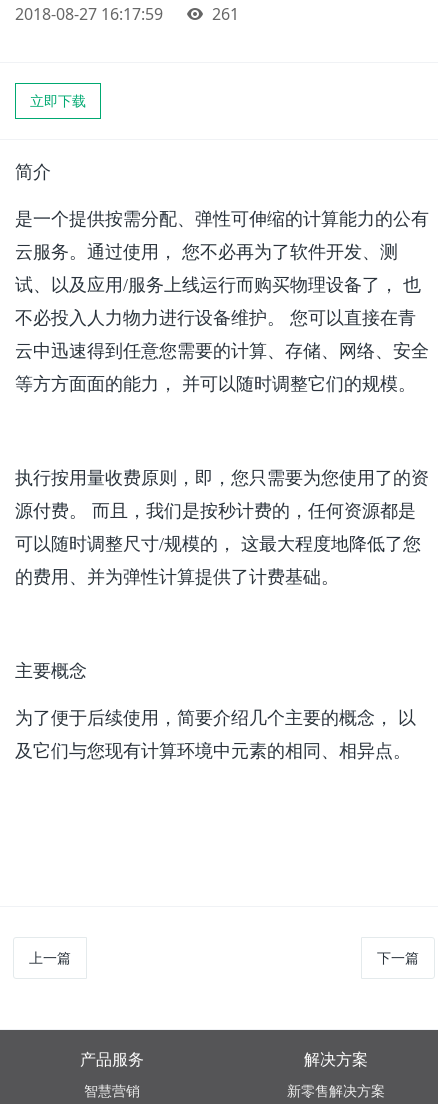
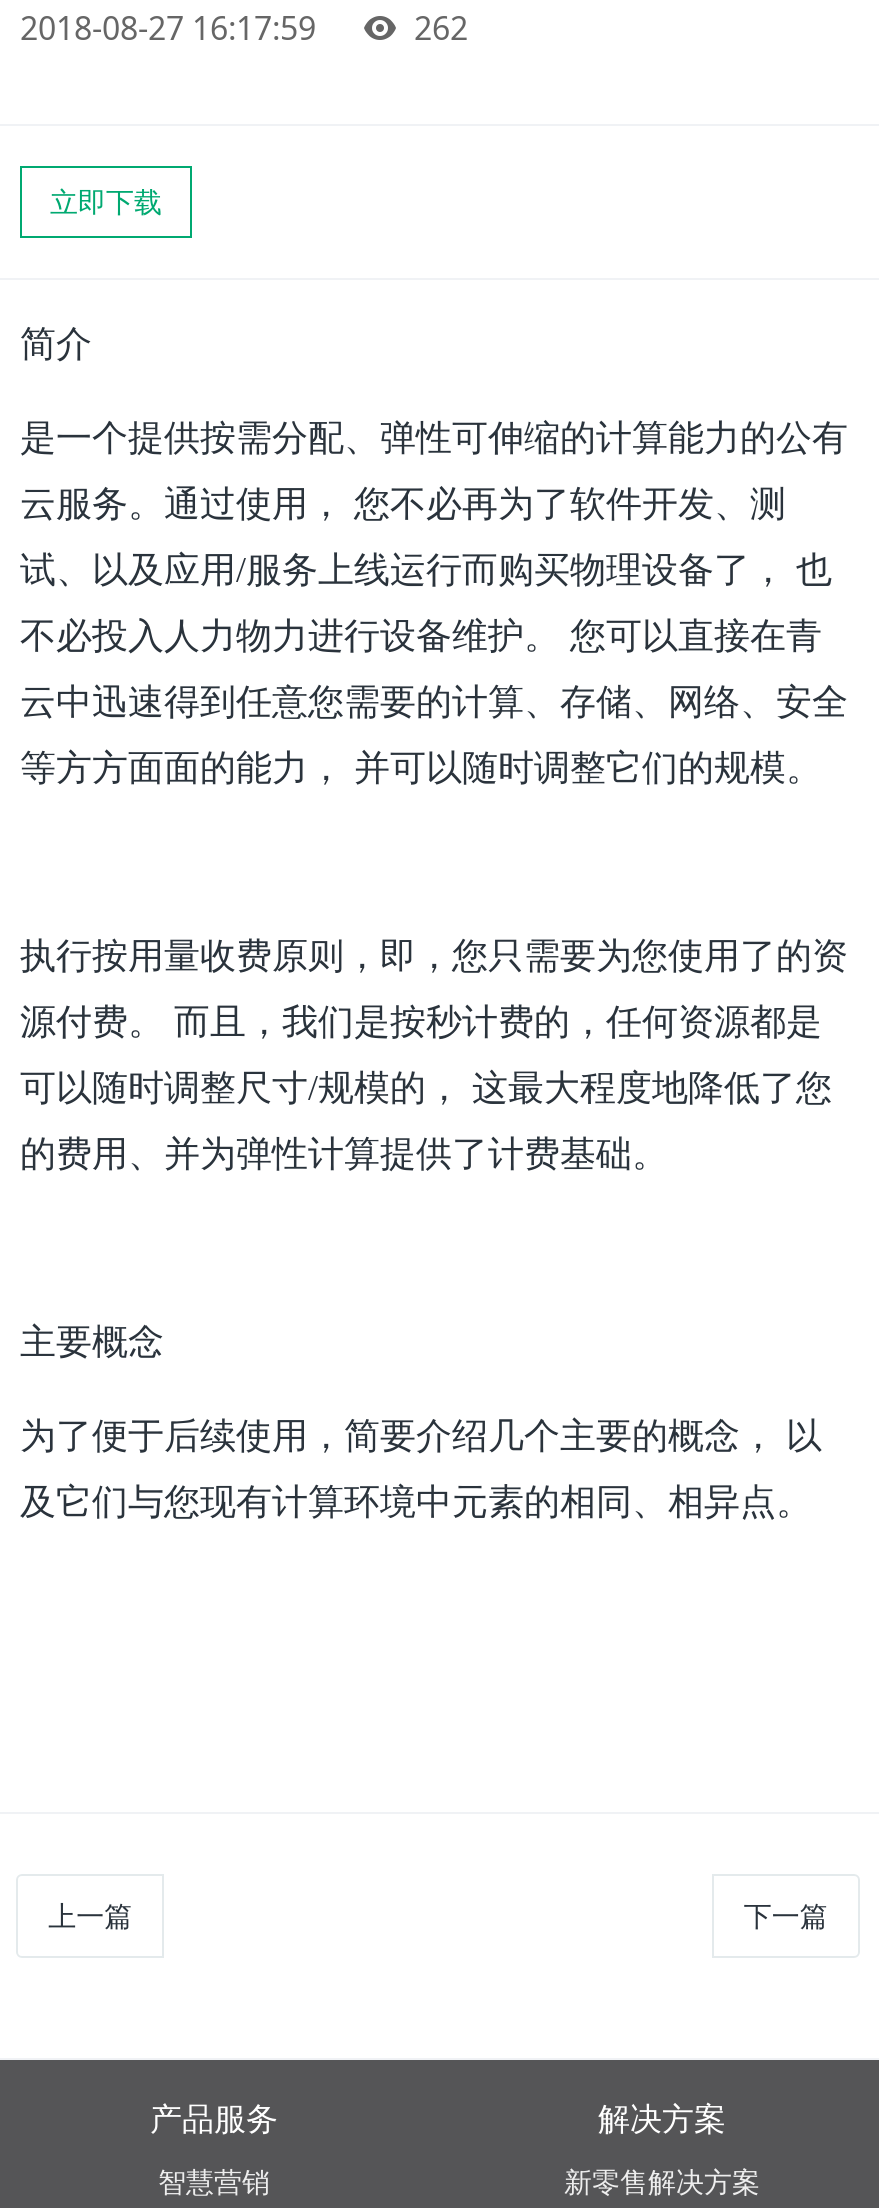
[208,3,239,25] 261 -> [406,6,468,50] 262

